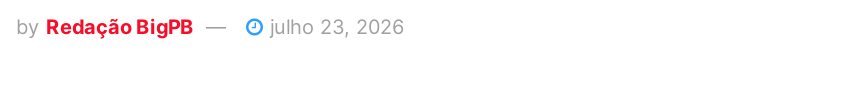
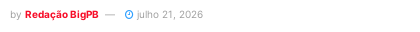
[264,13,404,37] julho 23, 2026 -> [134,8,203,20] julho 21, 2026

